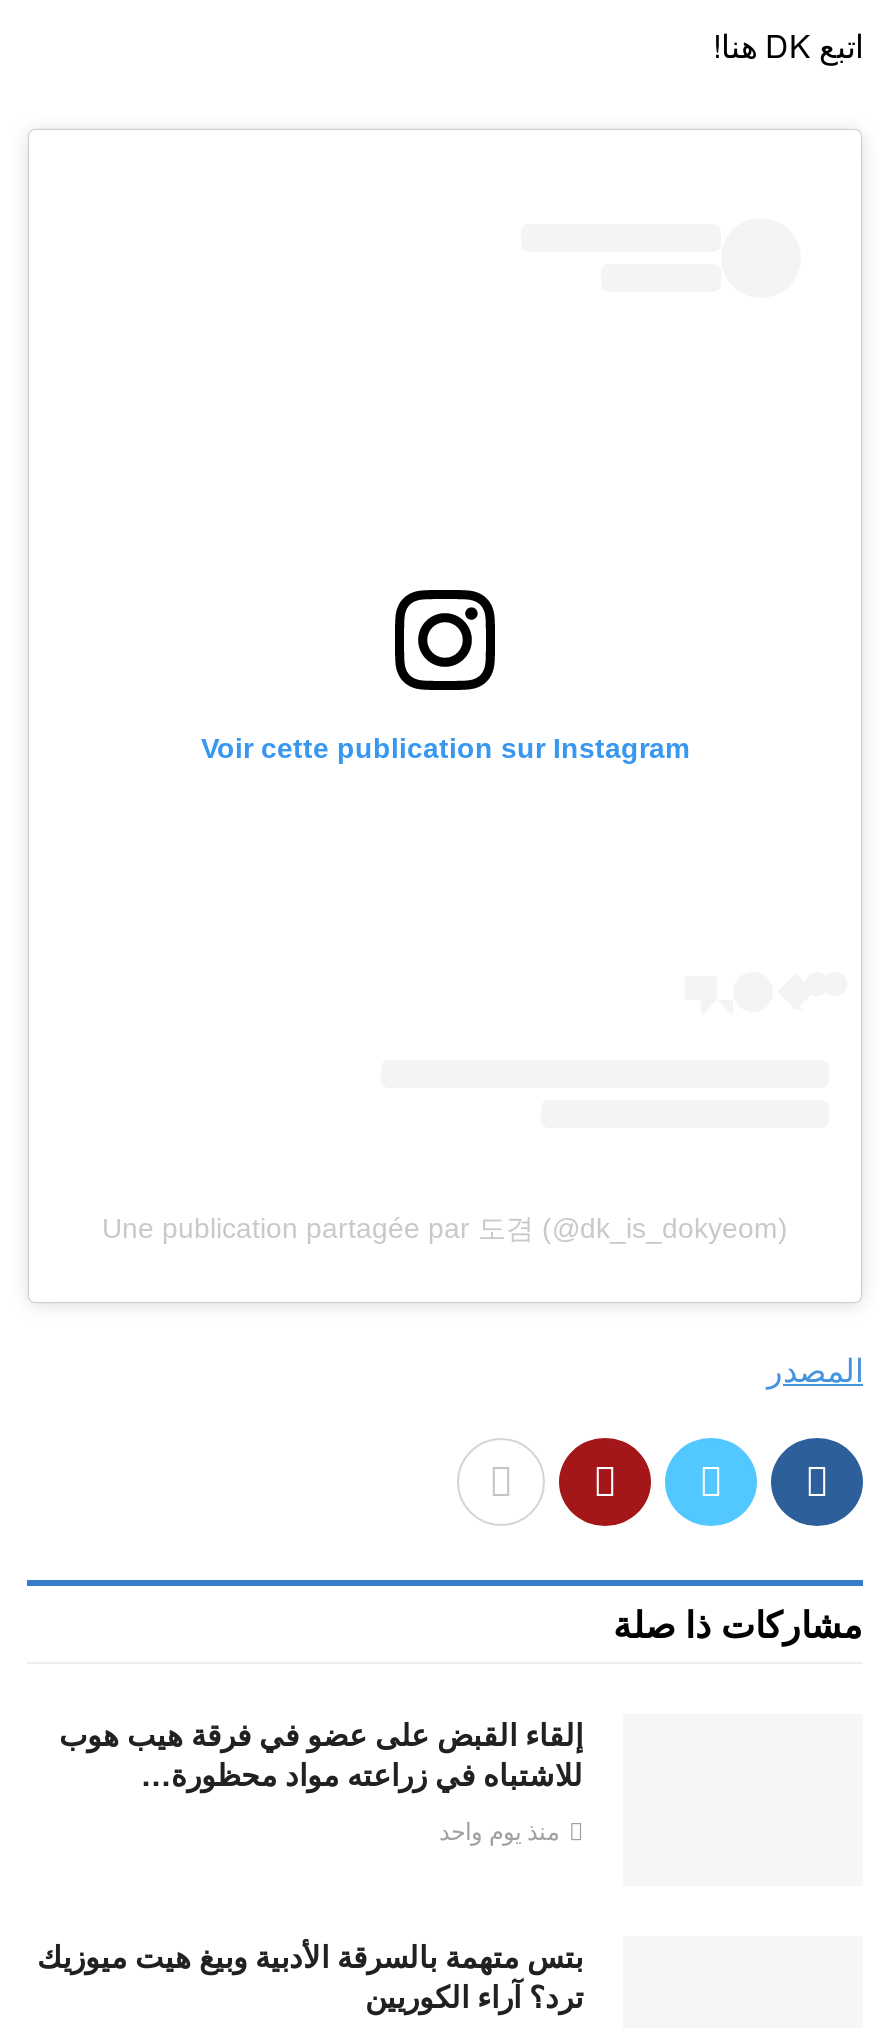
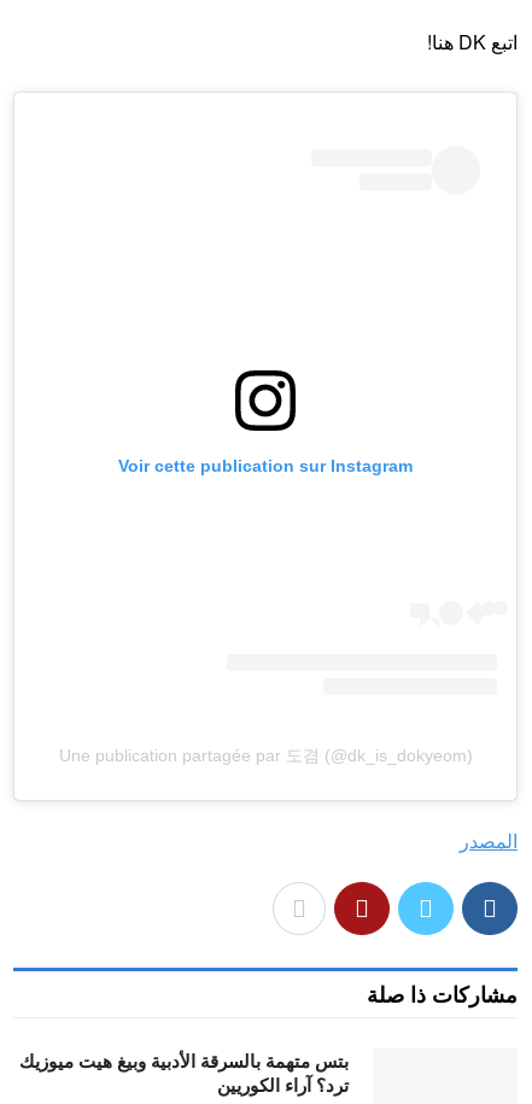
[59,1713,583,1847] إلقاء القبض على عضو في فرقة هيب هوب | للاشتباه في زراعته مواد محظورة… | منذ يوم واحد -> none

